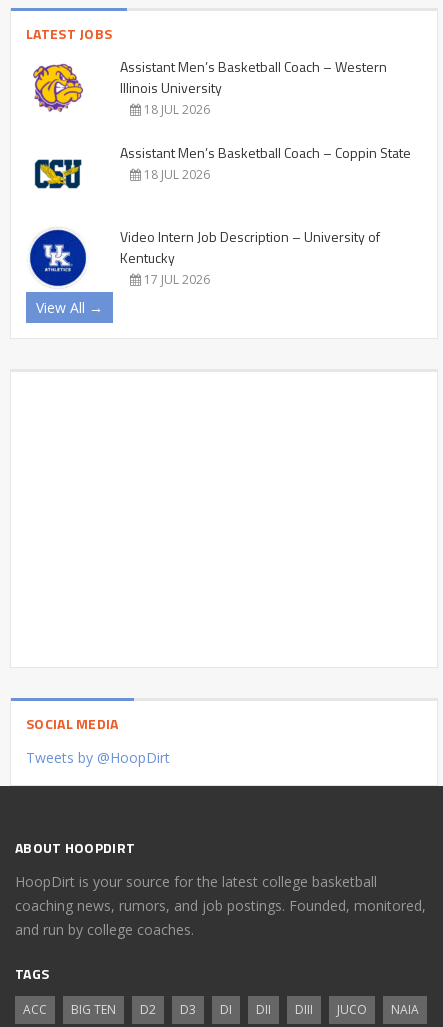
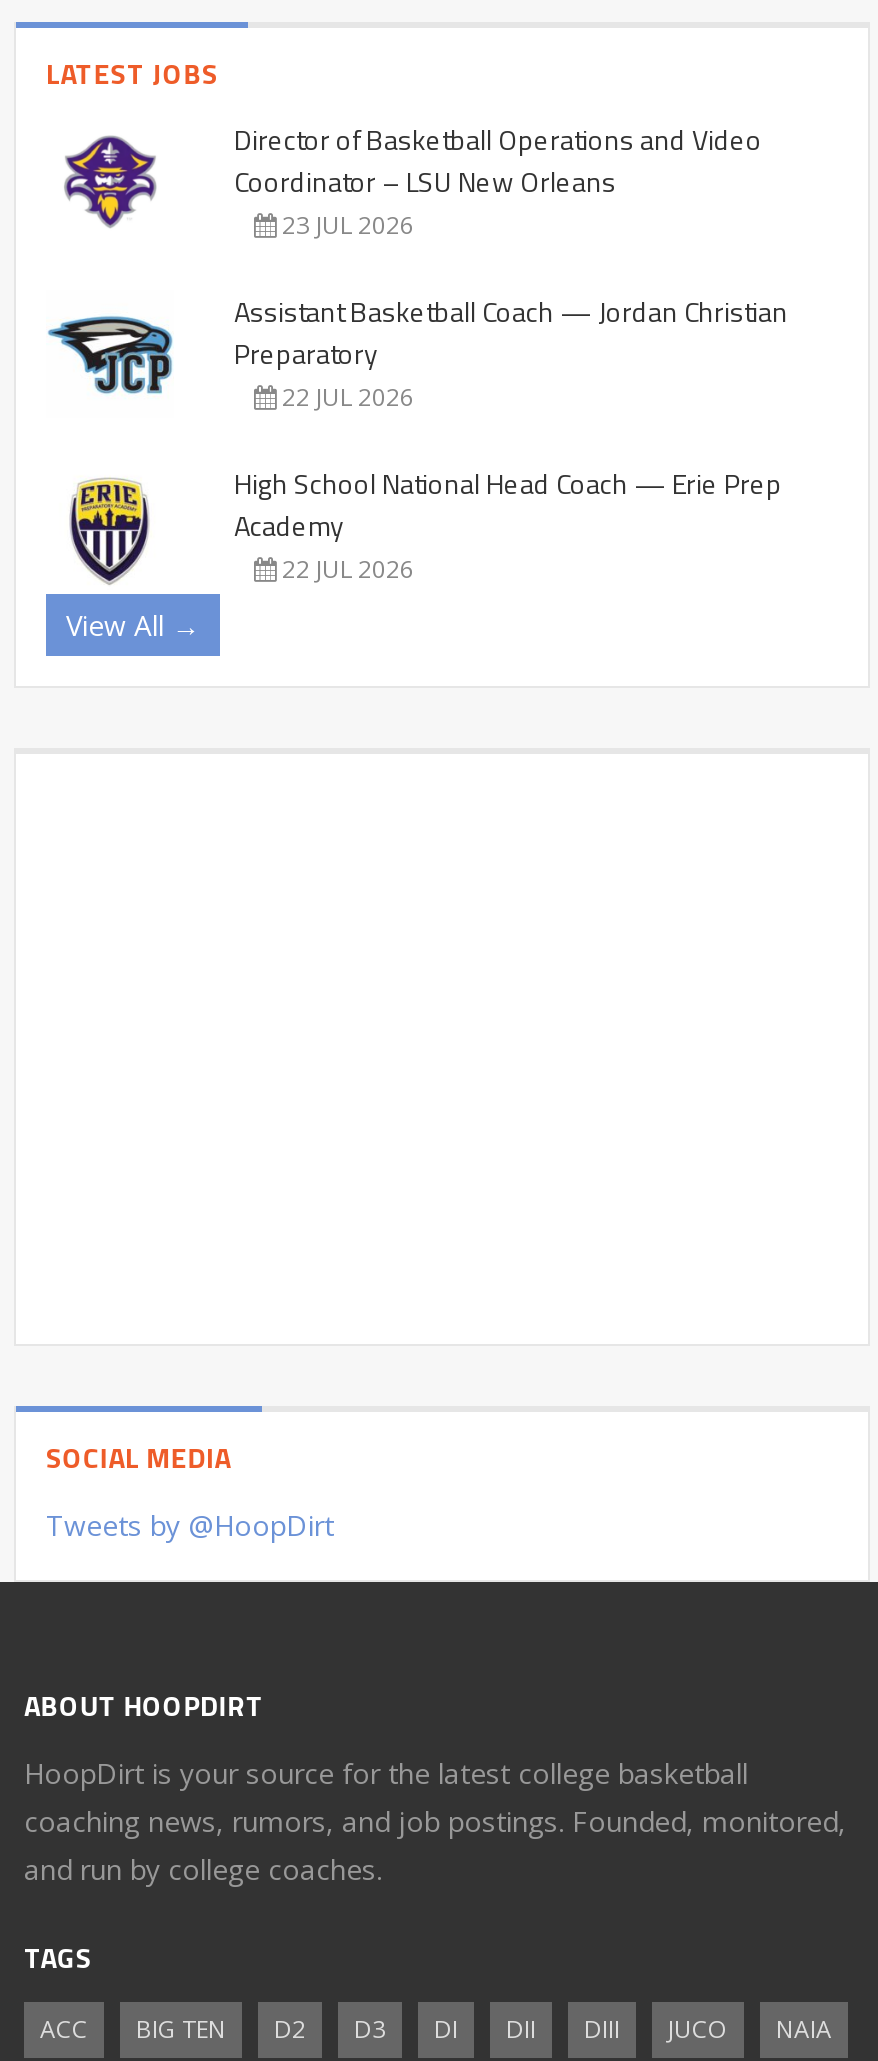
[32,56,387,118] [image] | Assistant Men’s Basketball Coach – Western | Illinois University | 18 JUL 2026 -> [62,118,762,242] [image] | Director of Basketball Operations and Video | Coordinator – LSU New Orleans | 23 JUL 2026
[28,142,411,192] [image] | Assistant Men’s Basketball Coach – Coppin State | 18 JUL 2026 -> [46,290,788,414] [image] | Assistant Basketball Coach — Jordan Christian | Preparatory | 22 JUL 2026
[29,226,380,288] [image] | Video Intern Job Description – University of | Kentucky | 17 JUL 2026 -> [54,462,782,586] [image] | High School National Head Coach — Erie Prep | Academy | 22 JUL 2026

